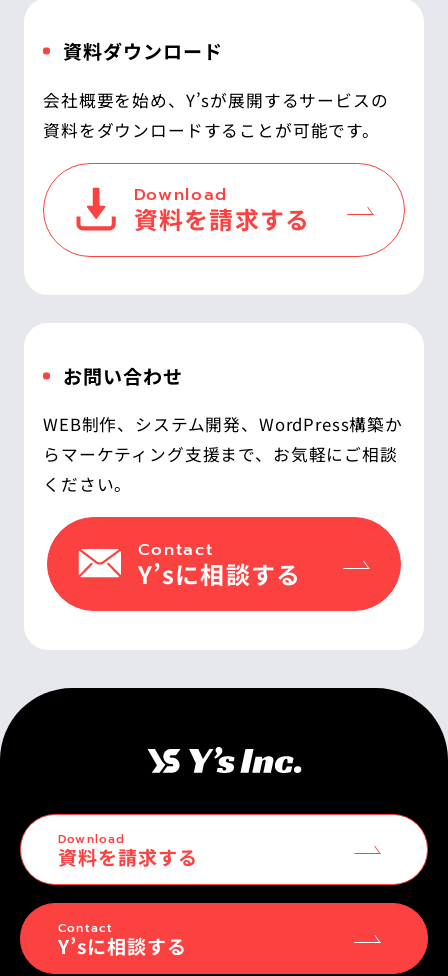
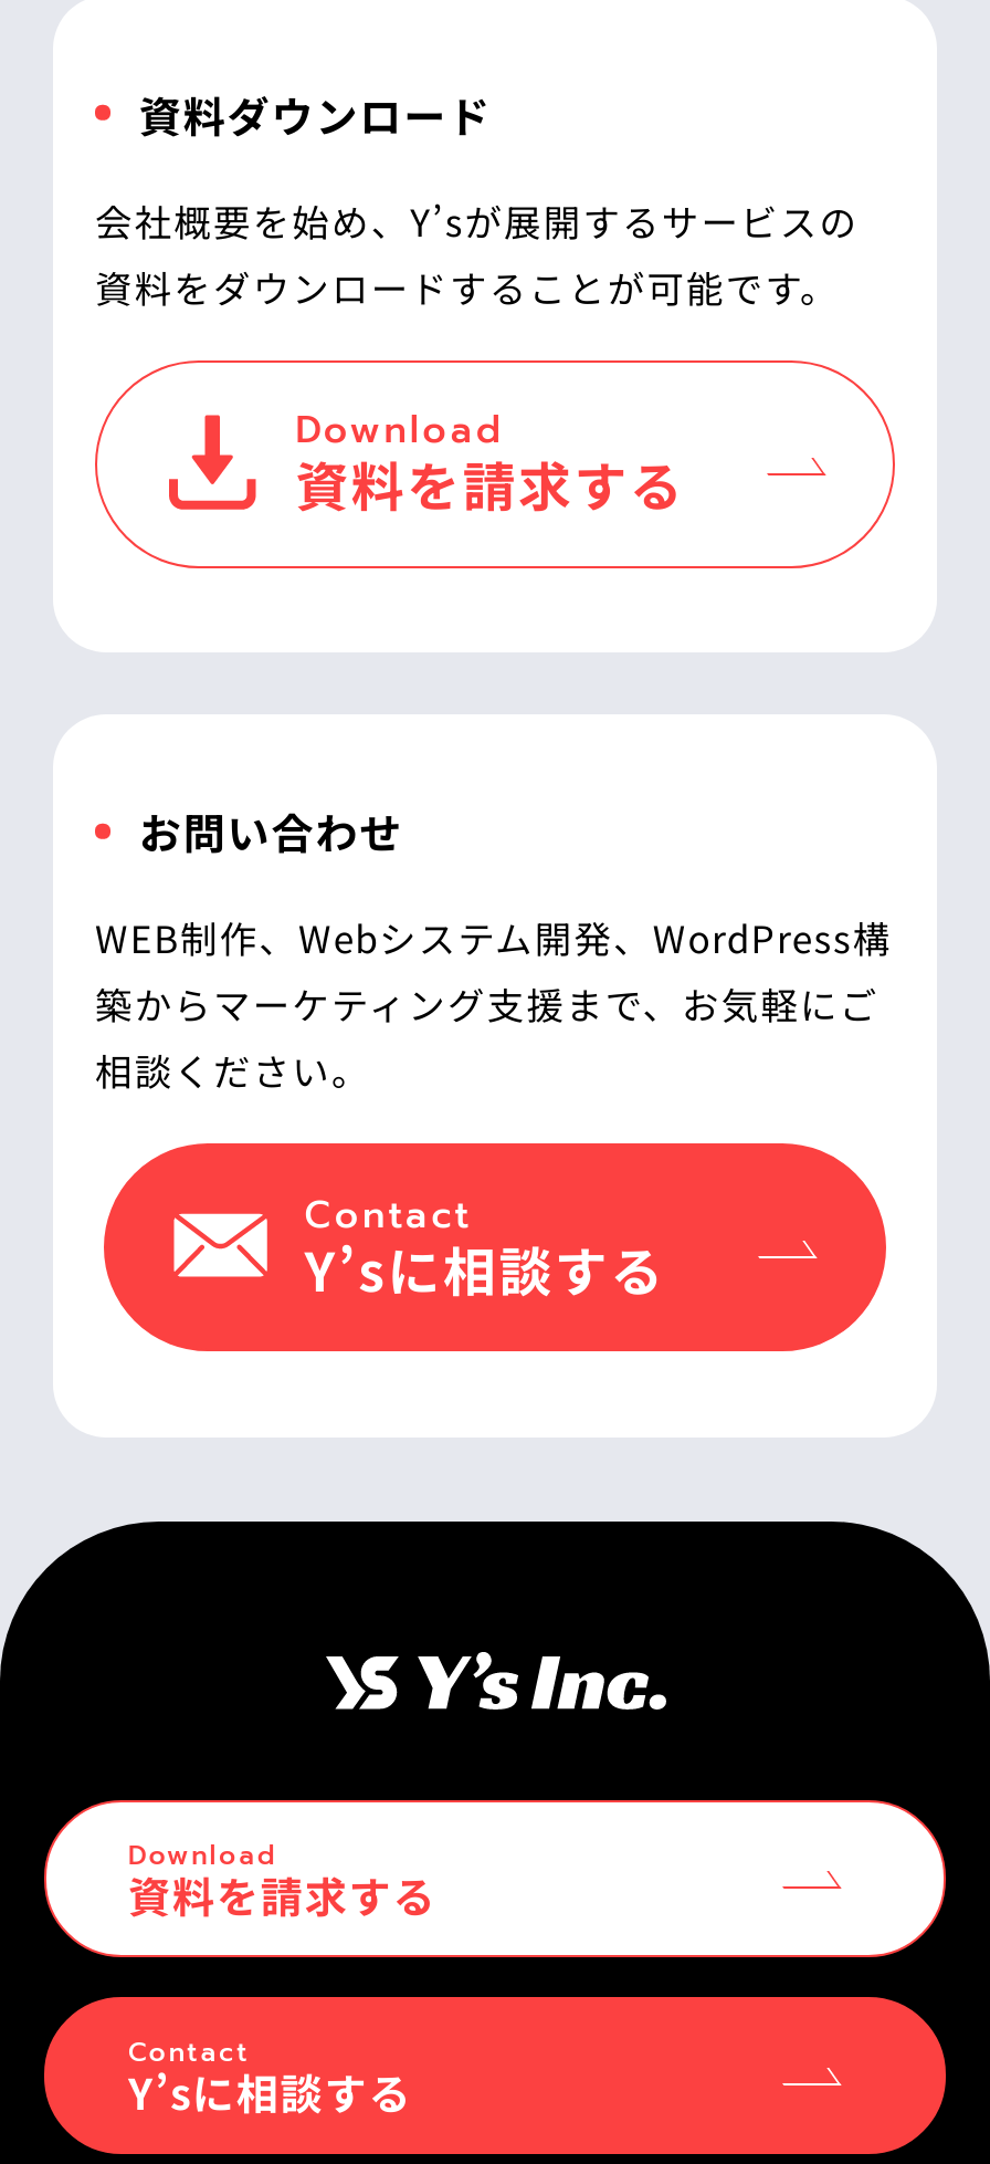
[43,412,403,496] WEB制作、システム開発、WordPress構築か | らマーケティング支援まで、お気軽にご相談 | ください。 -> [95,912,892,1097] WEB制作、Webシステム開発、WordPress構 | 築からマーケティング支援まで、お気軽にご | 相談ください。

